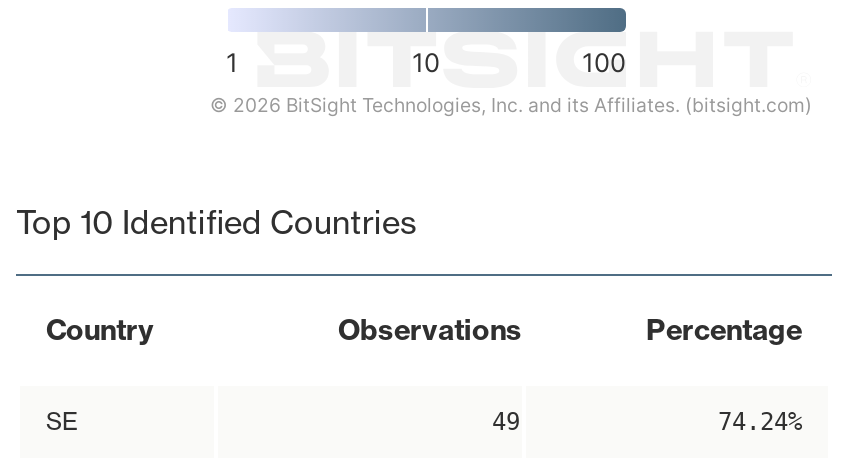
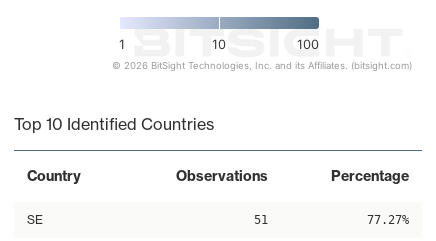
[492,408,520,436] 49 -> [254,213,268,227] 51
[718,408,802,436] 74.24% -> [367,213,409,227] 77.27%

